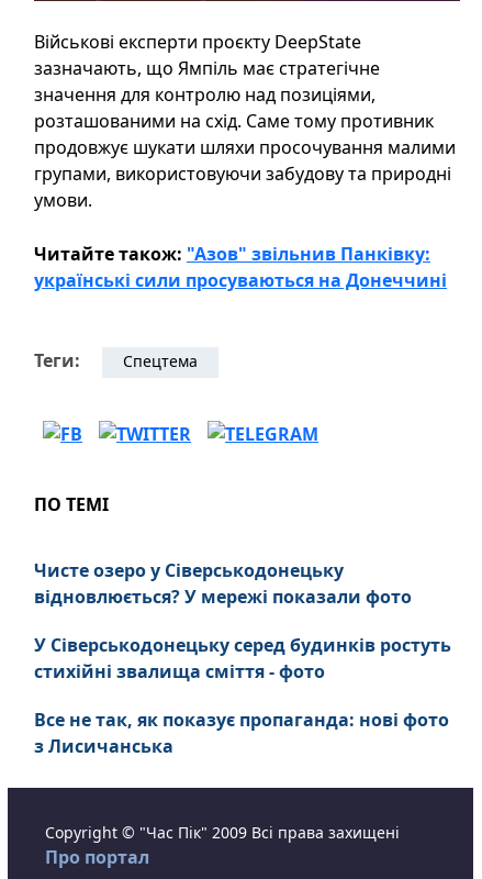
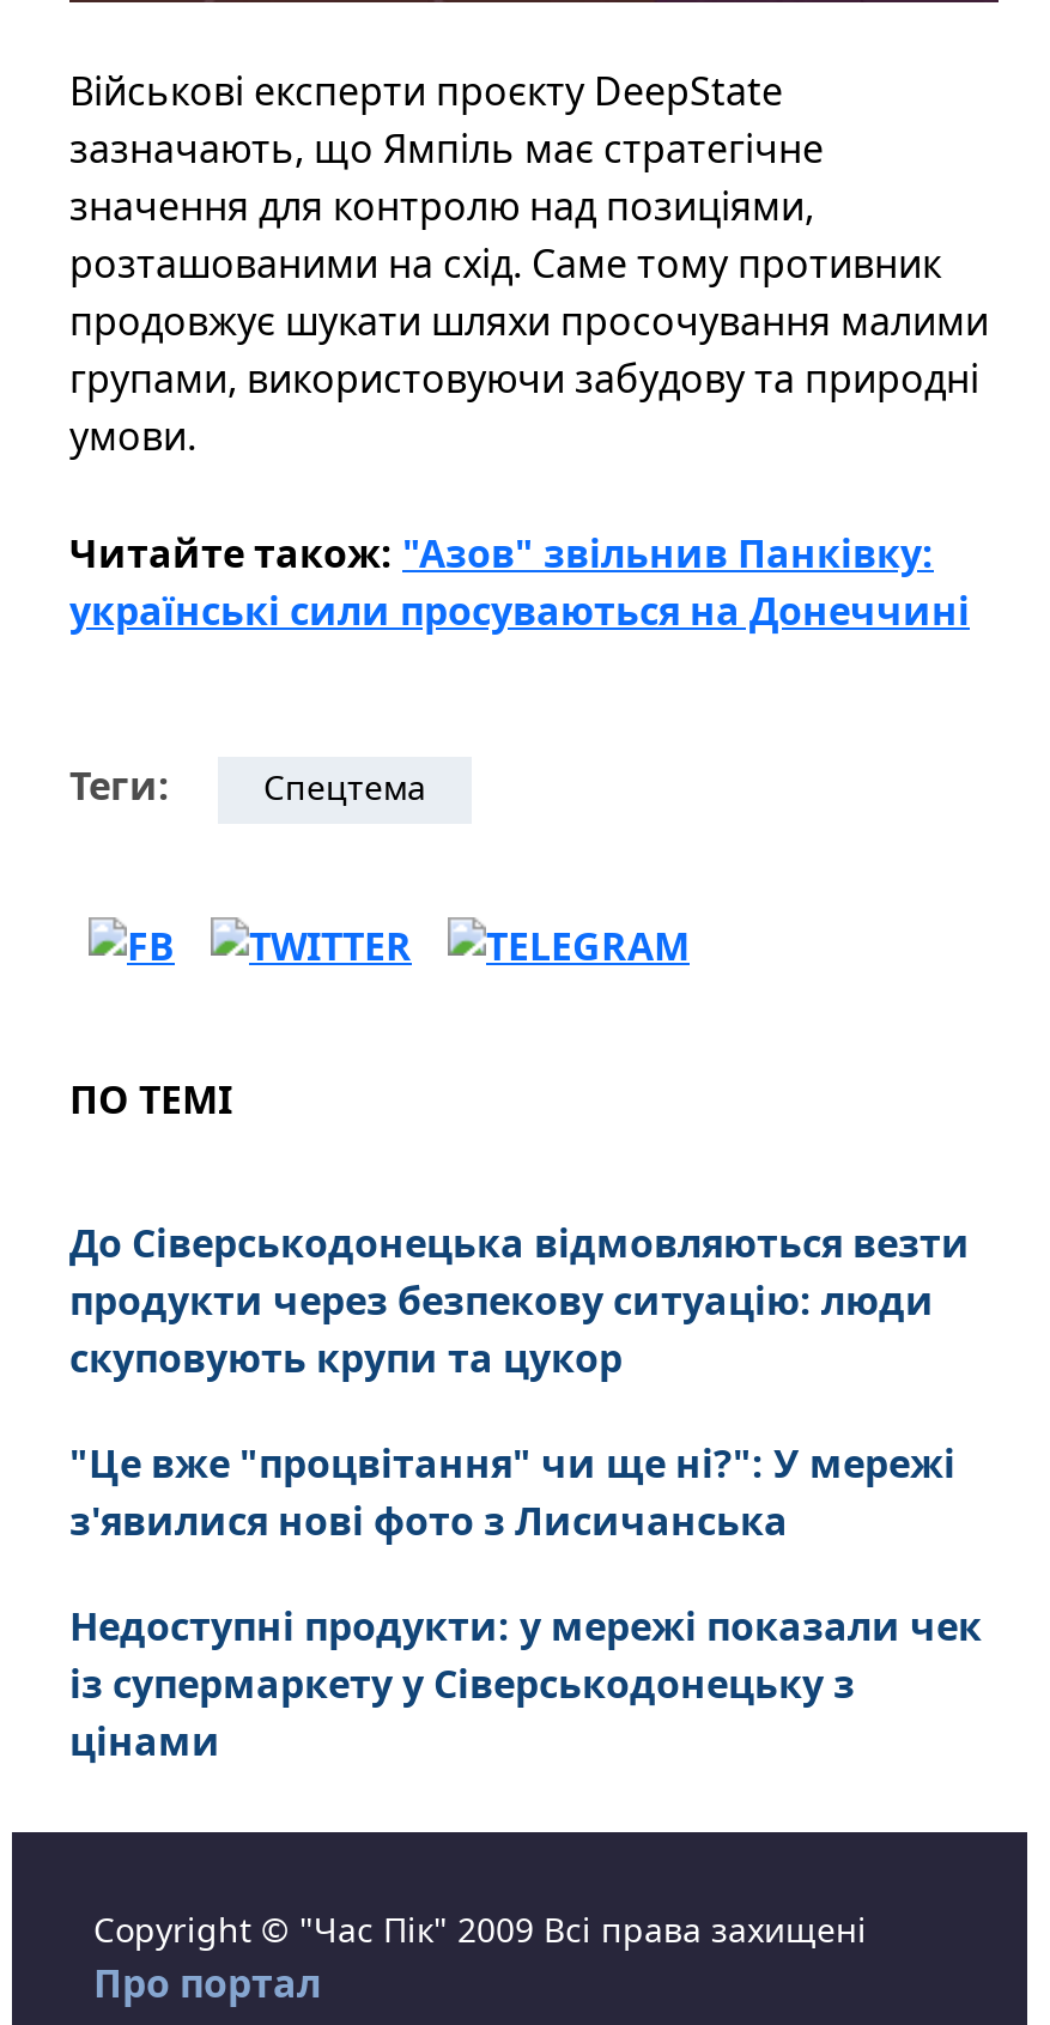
[34,558,412,609] Чисте озеро у Сіверськодонецьку | відновлюється? У мережі показали фото -> [69,1217,970,1385] До Сіверськодонецька відмовляються везти | продукти через безпекову ситуацію: люди | скуповують крупи та цукор
[34,633,451,684] У Сіверськодонецьку серед будинків ростуть | стихійні звалища сміття - фото -> [69,1437,955,1547] "Це вже "процвітання" чи ще ні?": У мережі | з'явилися нові фото з Лисичанська
[34,708,449,758] Все не так, як показує пропаганда: нові фото | з Лисичанська -> [69,1600,982,1768] Недоступні продукти: у мережі показали чек | із супермаркету у Сіверськодонецьку з | цінами

